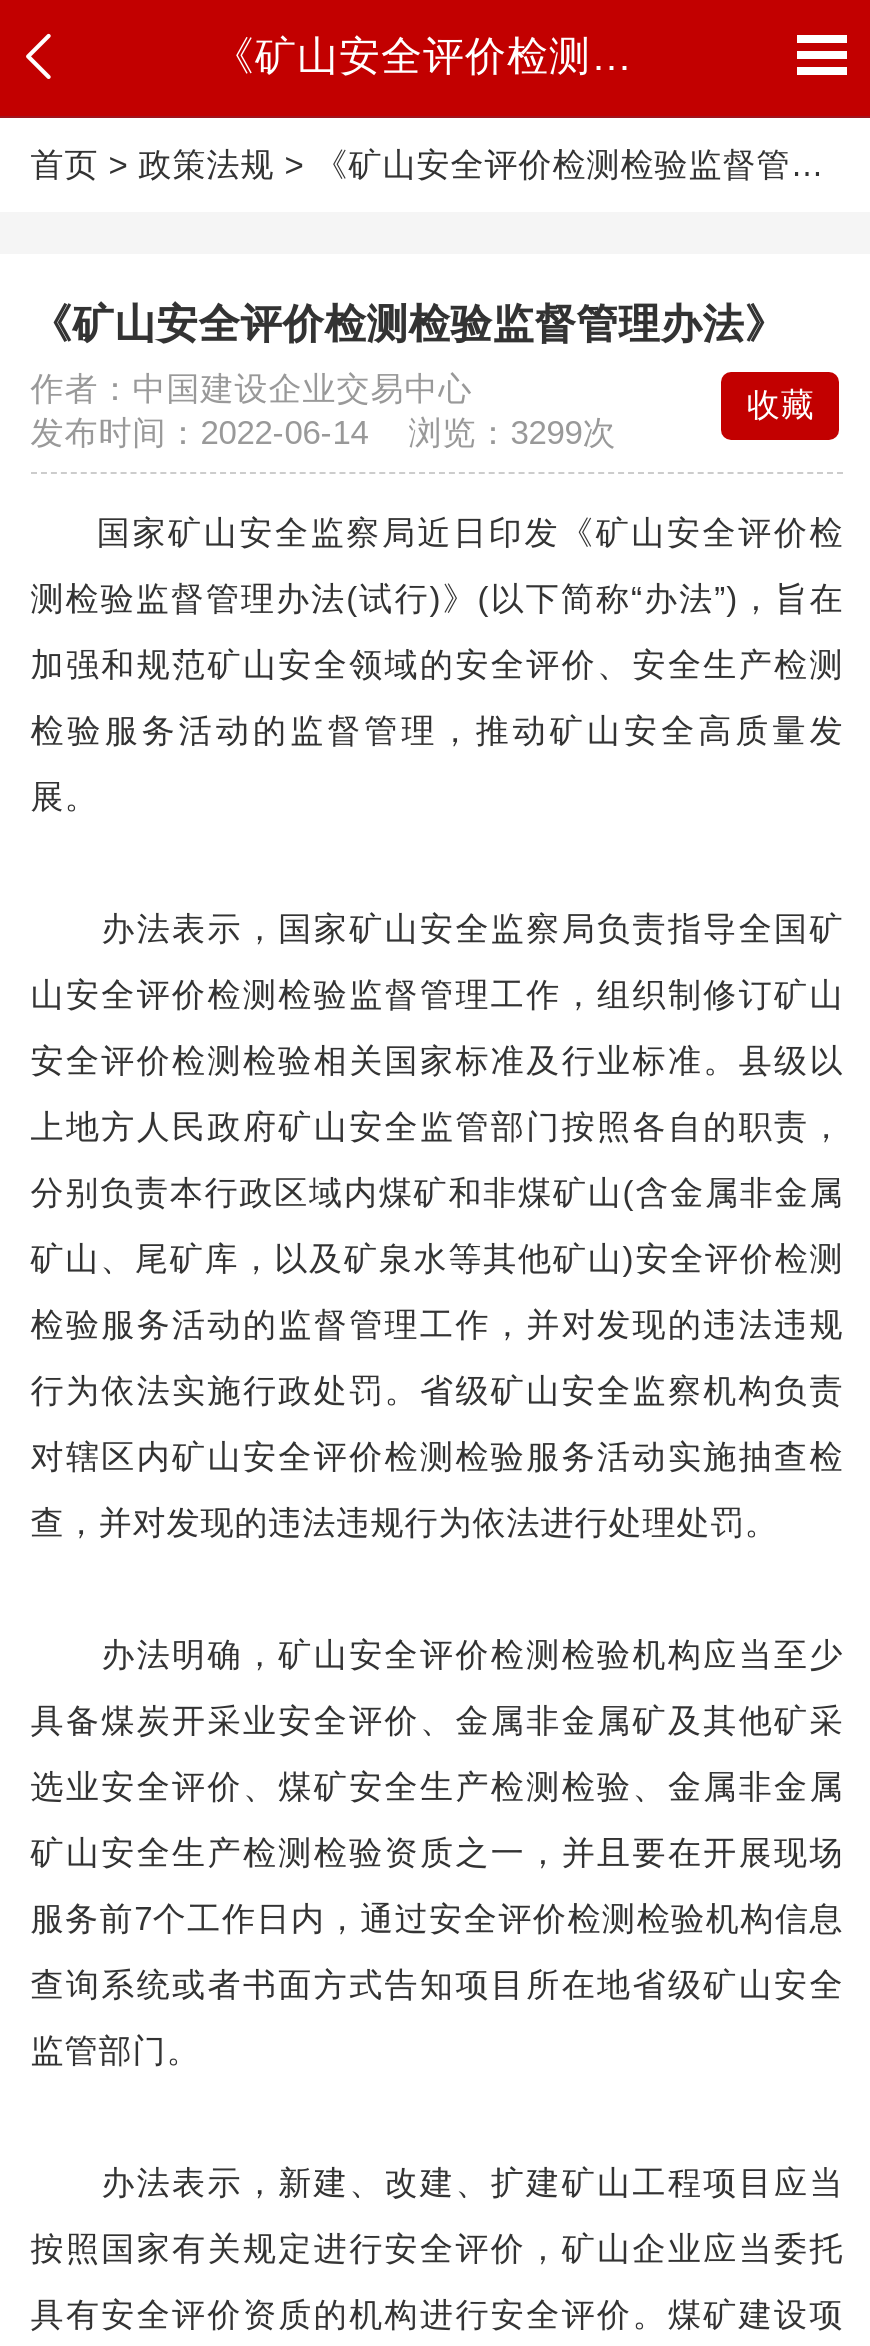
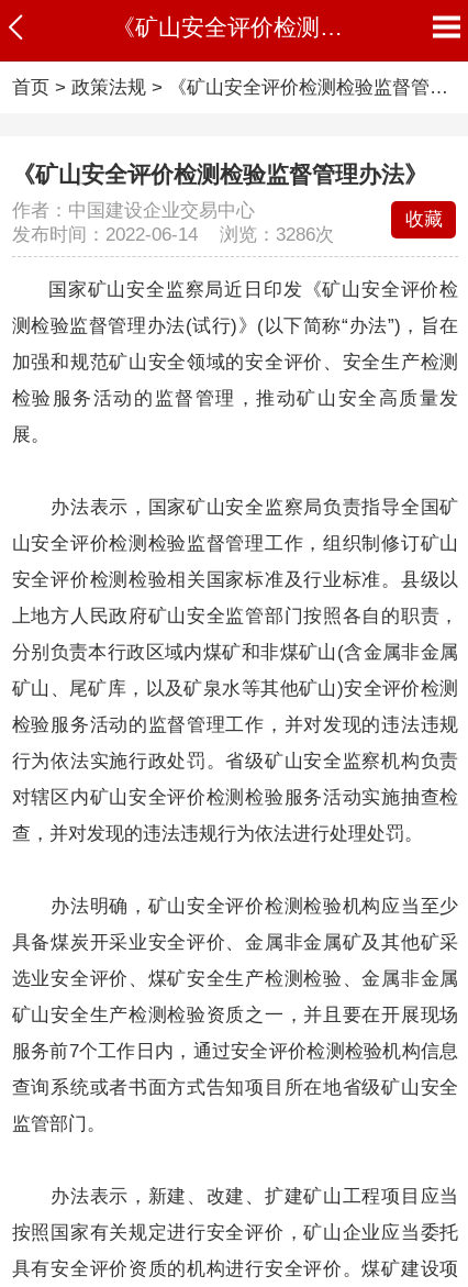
[30,414,616,452] 发布时间：2022-06-14 浏览：3299次 -> [12,224,334,245] 发布时间：2022-06-14 浏览：3286次

